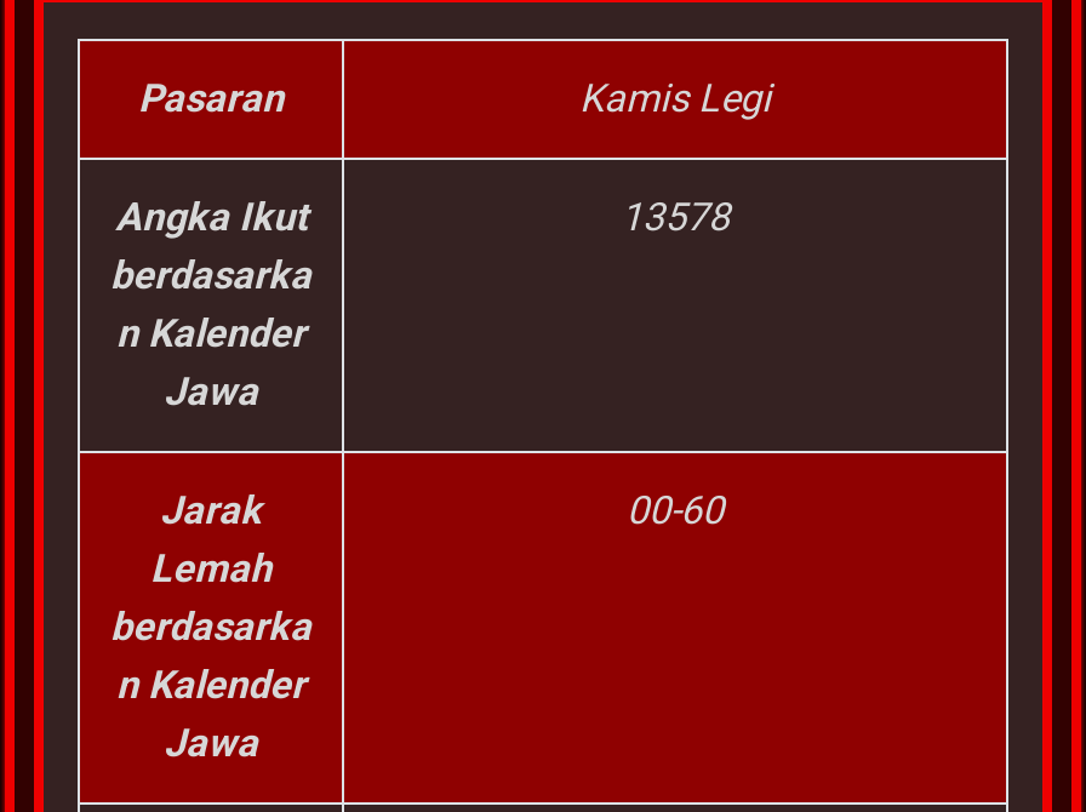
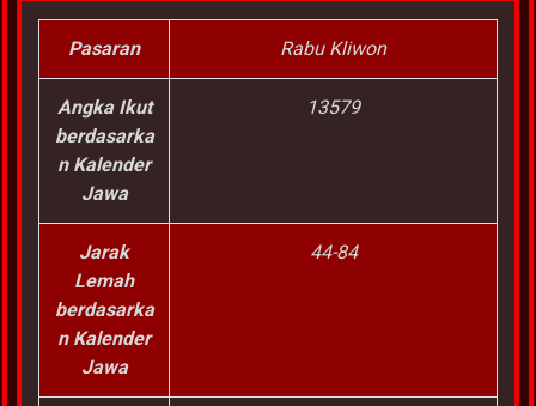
[579,75,771,121] Kamis Legi -> [280,37,386,60] Rabu Kliwon
[621,194,730,240] 13578 -> [306,96,360,119] 13579
[627,487,724,533] 00-60 -> [309,241,357,263] 44-84

